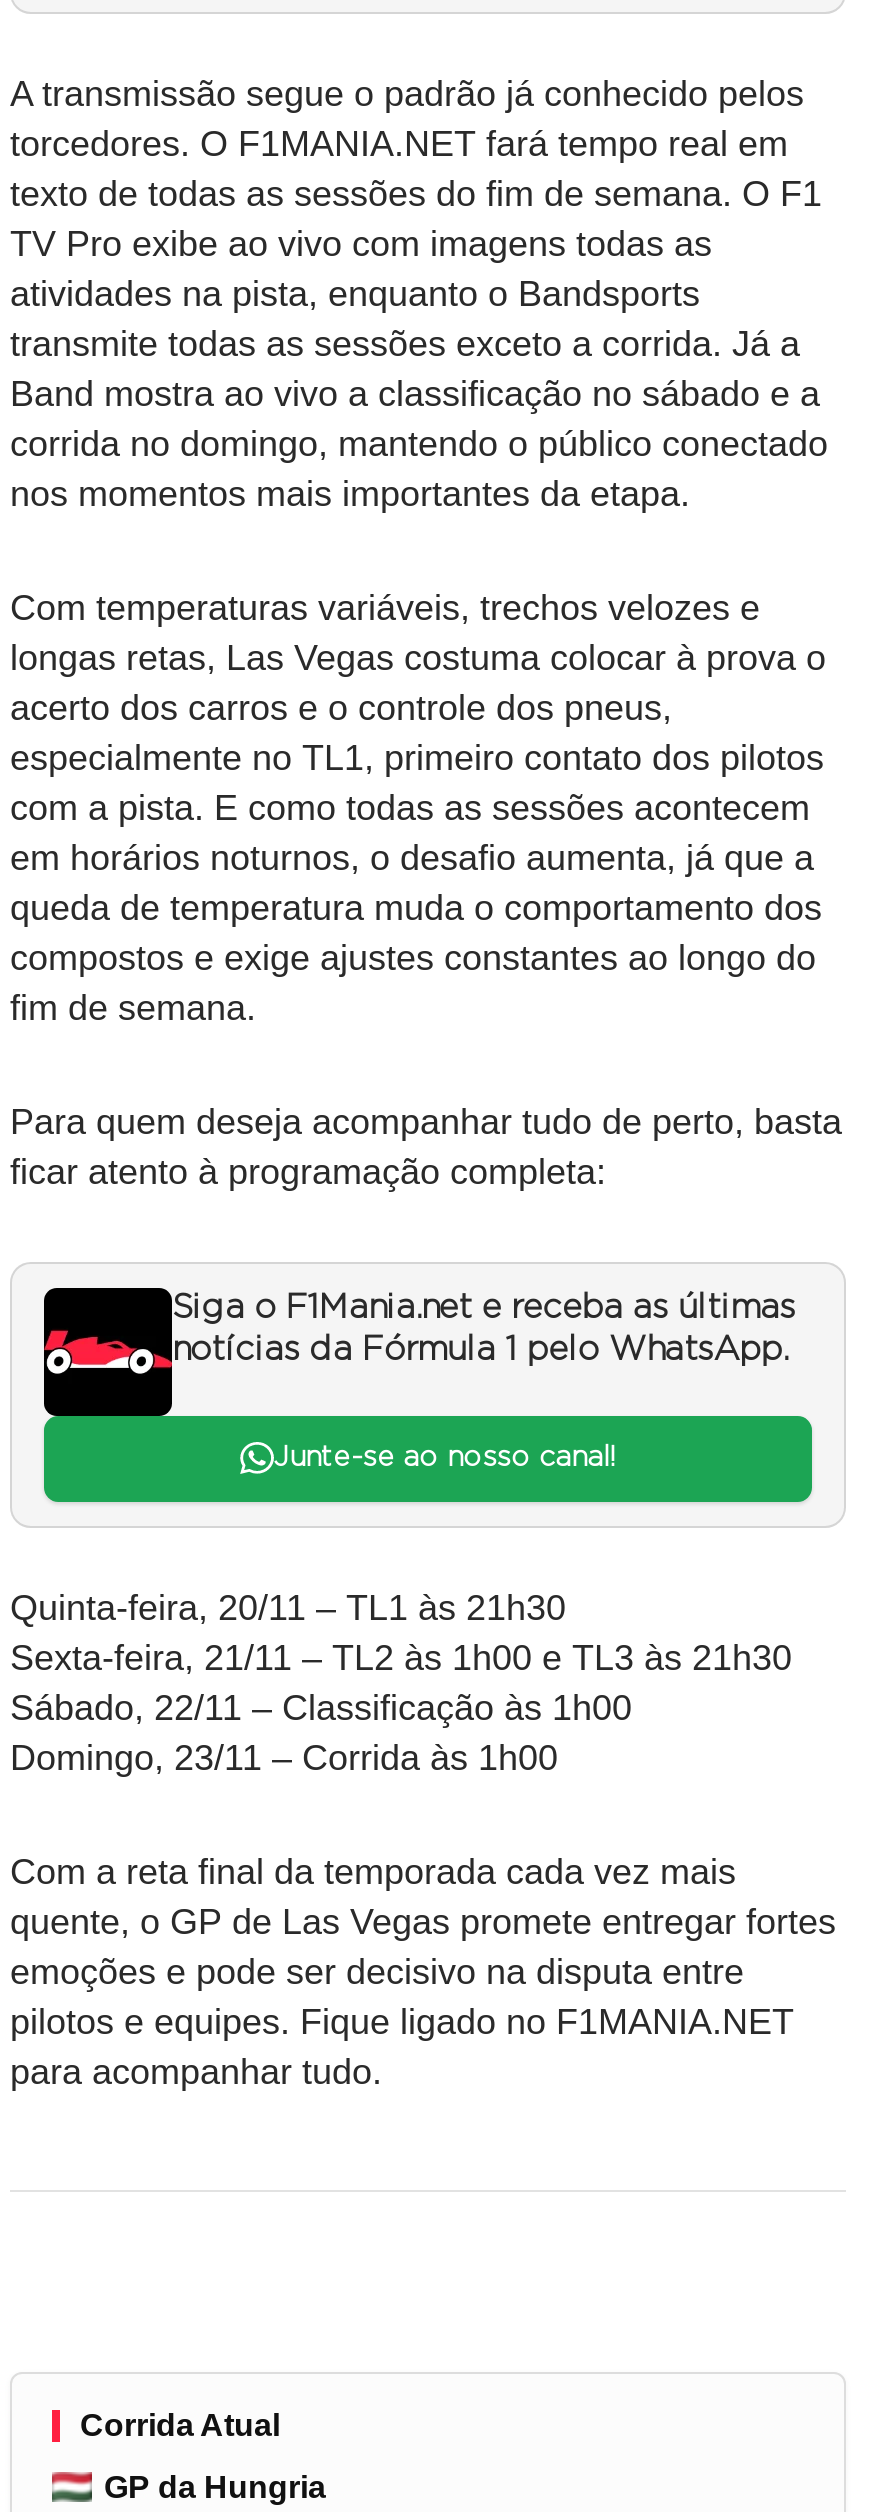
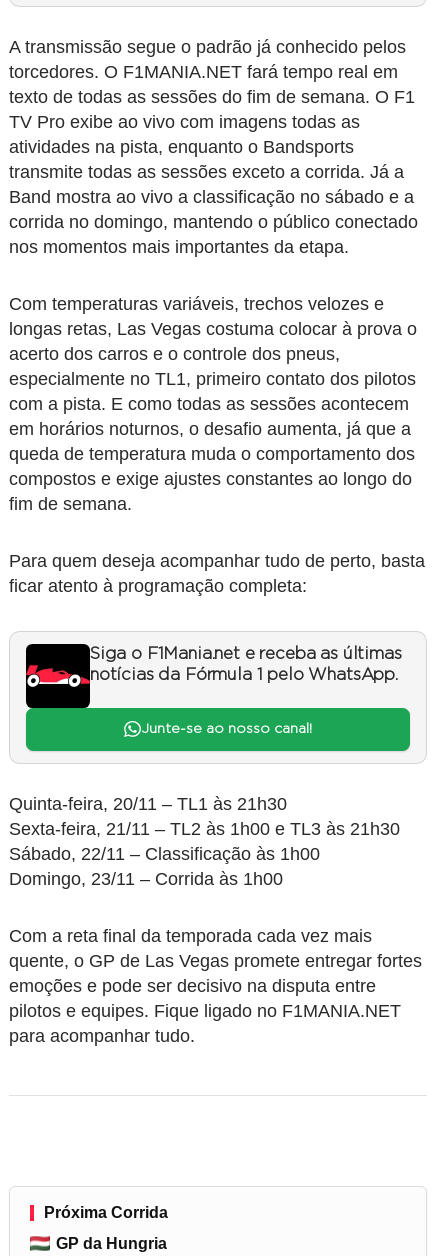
[80,2407,280,2441] Corrida Atual -> [44,1204,168,1221] Próxima Corrida

